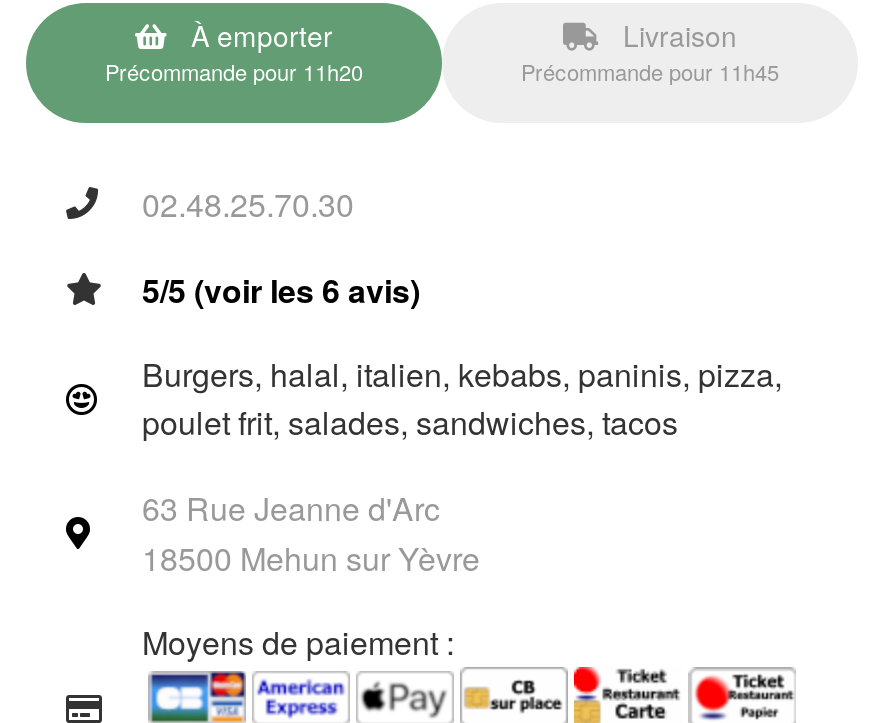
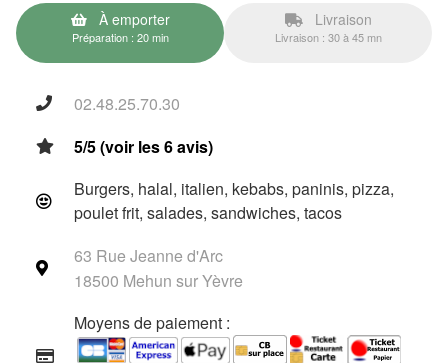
[105,55,363,87] Précommande pour 11h20 -> [71,29,168,45] Préparation : 20 min
[521,55,779,87] Précommande pour 11h45 -> [274,29,381,45] Livraison : 30 à 45 mn

